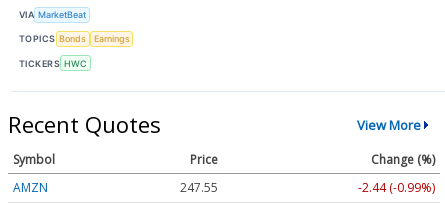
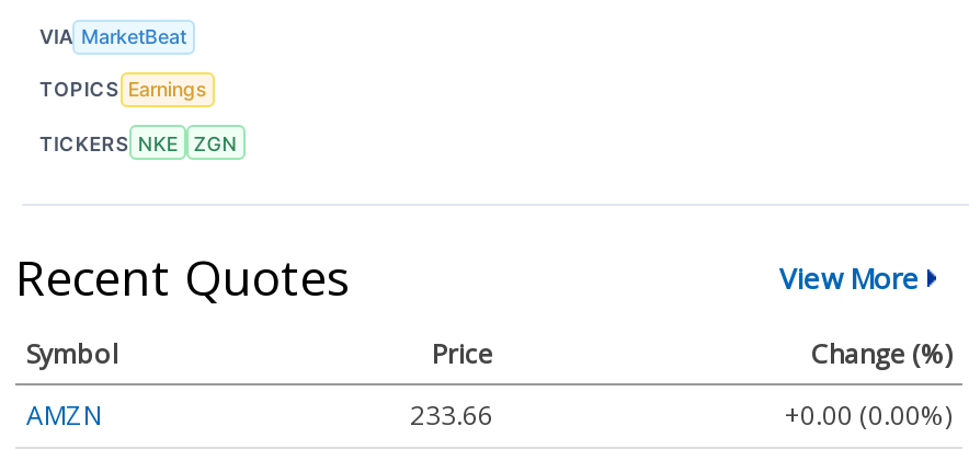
[19,33,130,44] TOPICS Bonds | Earnings -> [39,78,207,102] TOPICS Earnings
[19,57,87,68] TICKERS HWC -> [39,130,237,154] TICKERS NKE | ZGN
[180,179,218,196] 247.55 -> [410,396,493,433] 233.66
[358,179,435,196] -2.44 (-0.99%) -> [785,396,951,433] +0.00 (0.00%)

